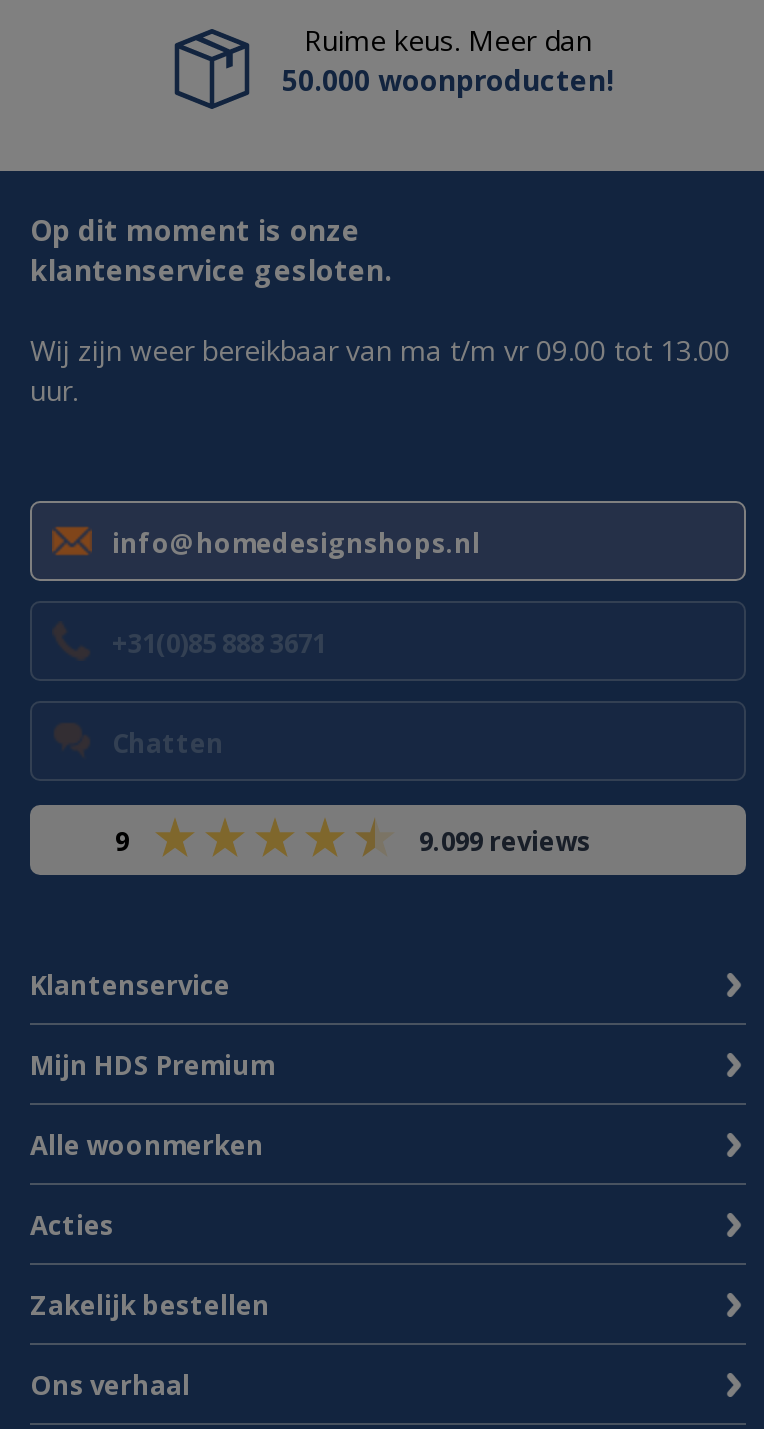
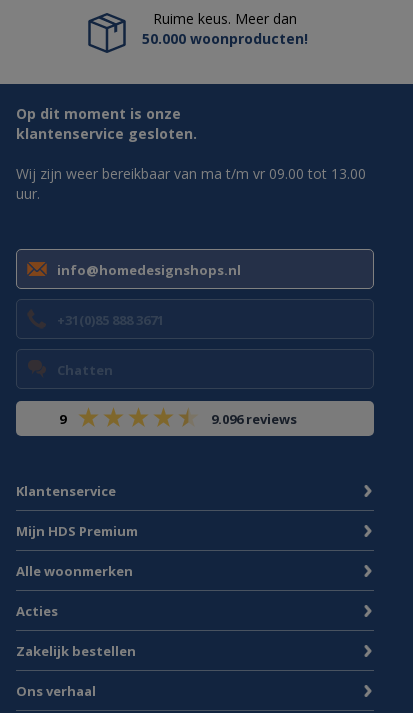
[419,823,591,859] 9.099 reviews -> [210,410,296,428] 9.096 reviews

